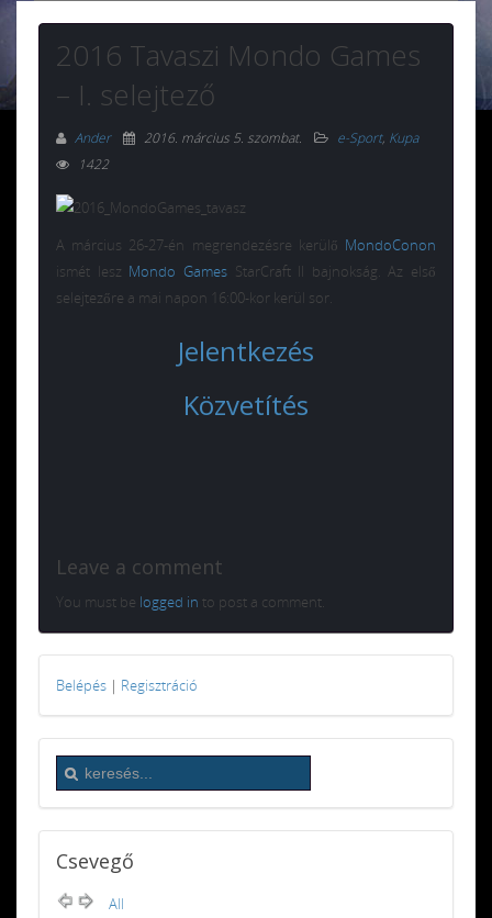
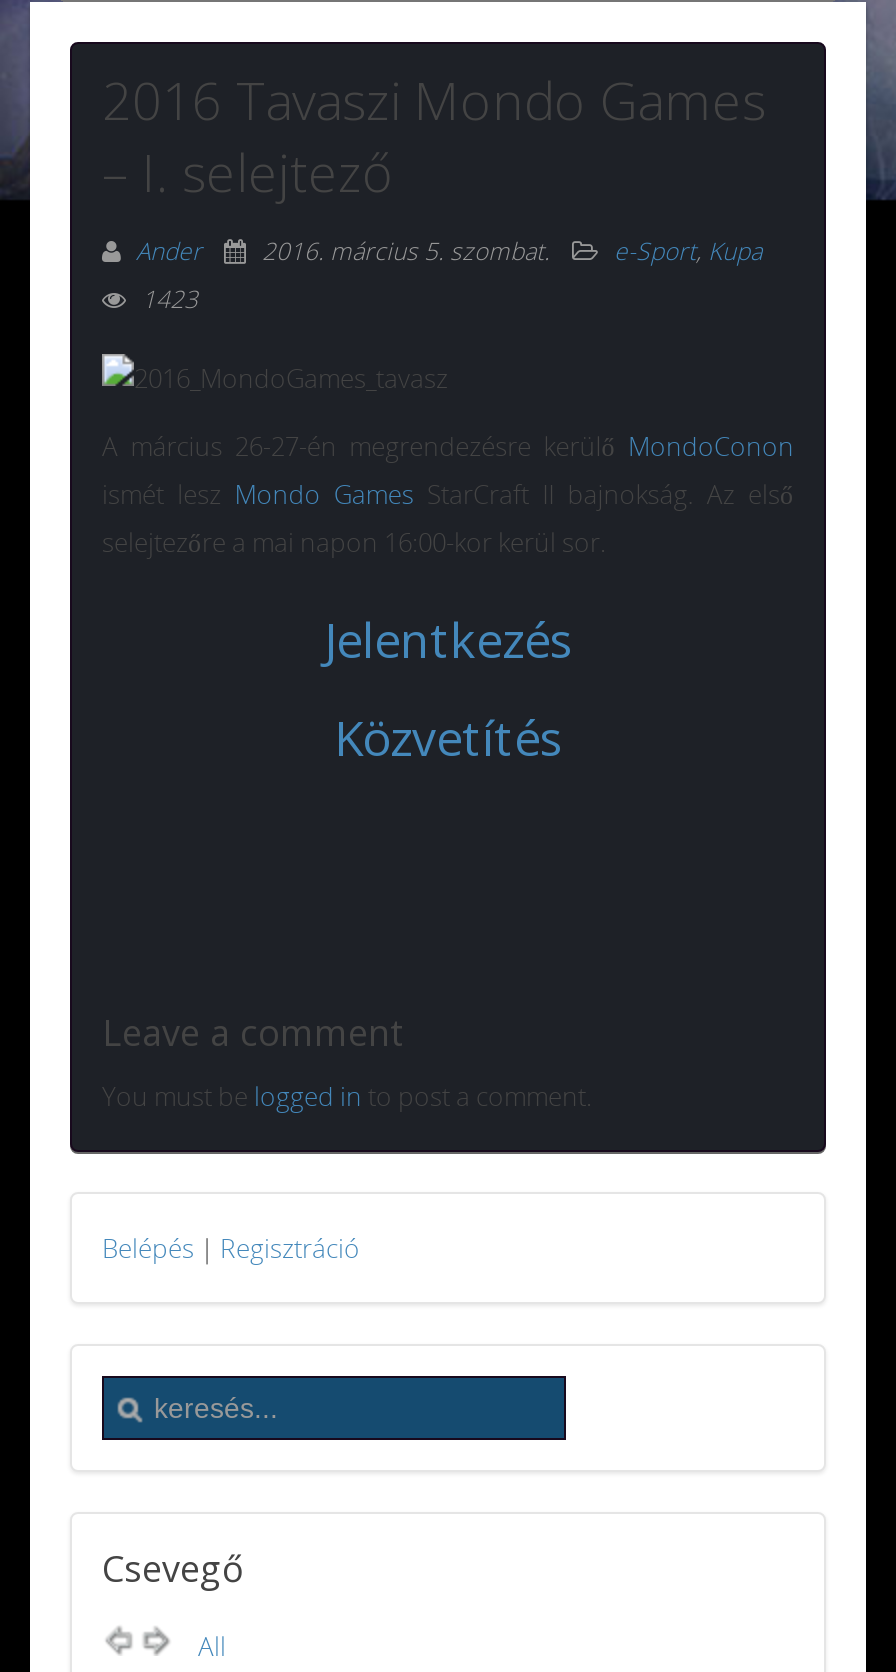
[75,155,109,173] 1422 -> [136,282,198,316] 1423

